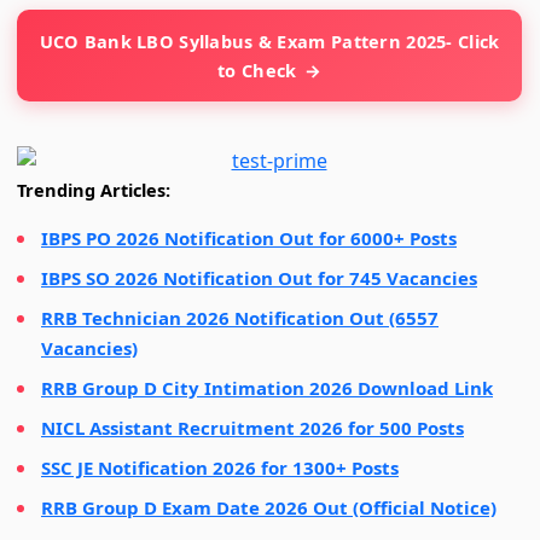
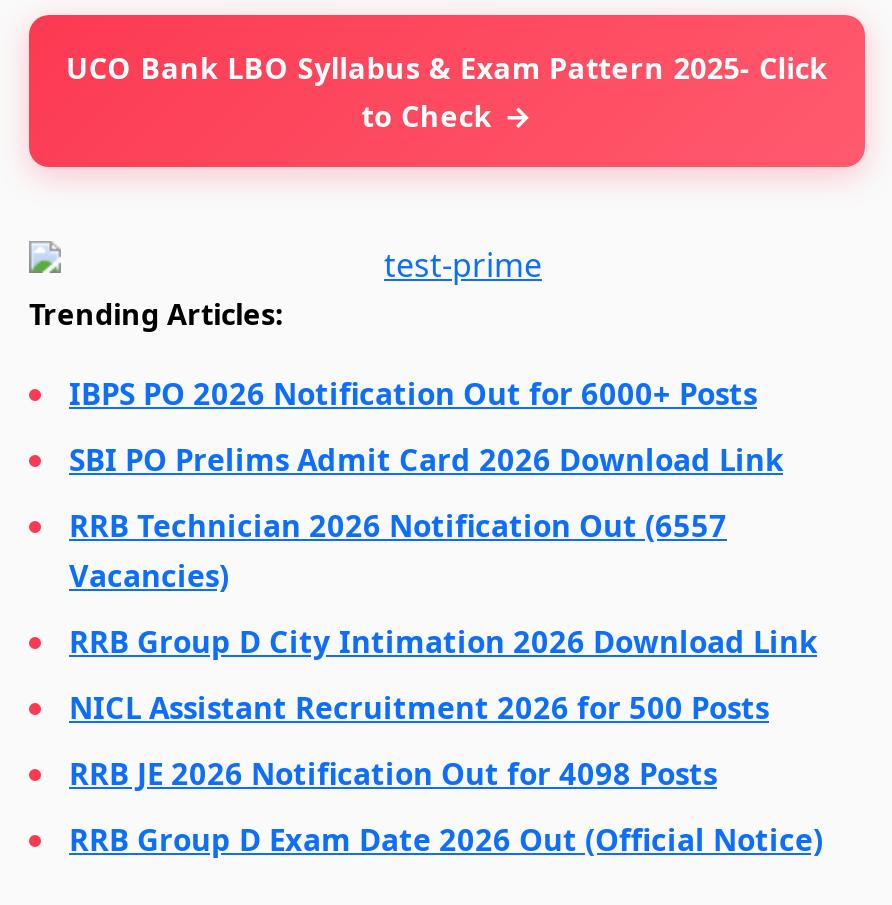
[41,266,477,290] IBPS SO 2026 Notification Out for 745 Vacancies -> [69,439,783,479] SBI PO Prelims Admit Card 2026 Download Link
[41,455,399,480] SSC JE Notification 2026 for 1300+ Posts -> [69,753,717,793] RRB JE 2026 Notification Out for 4098 Posts

